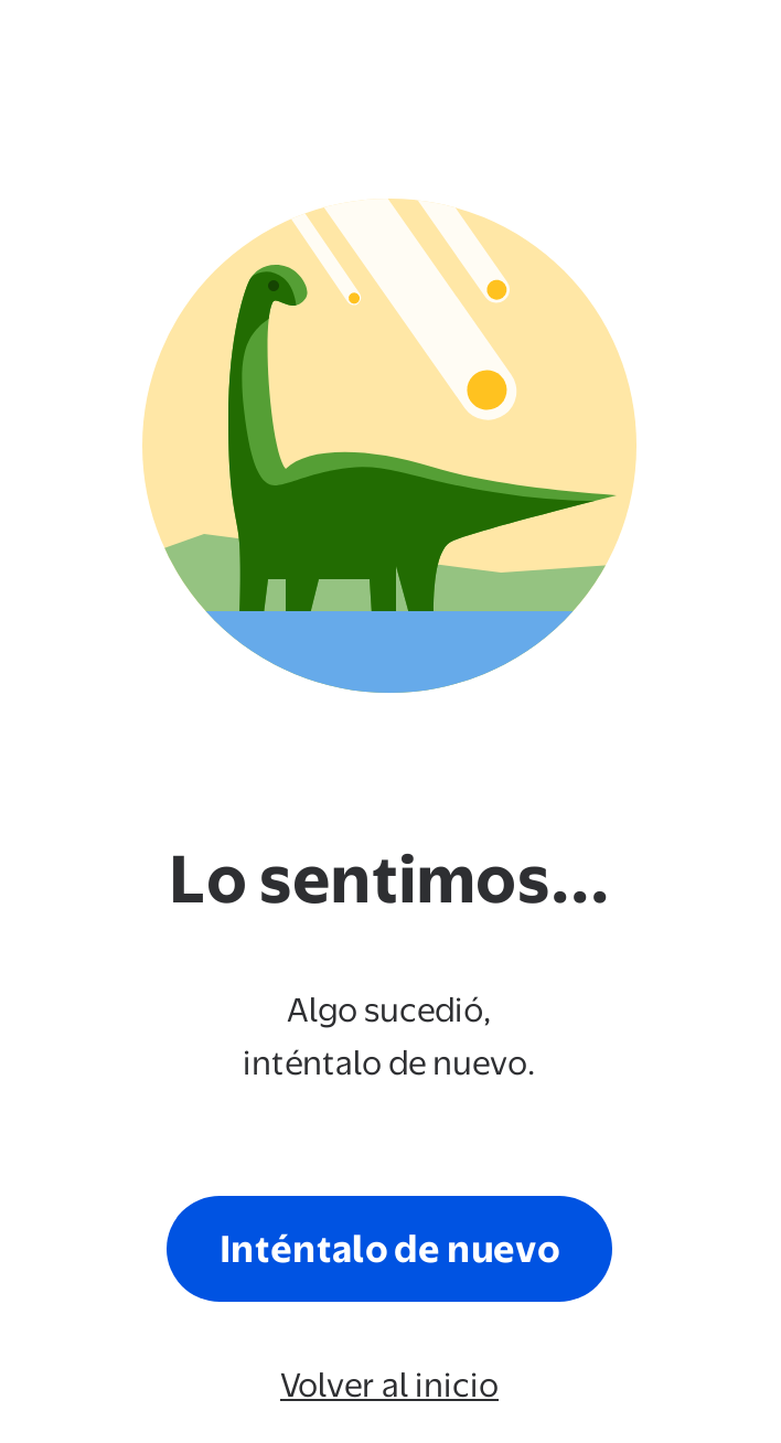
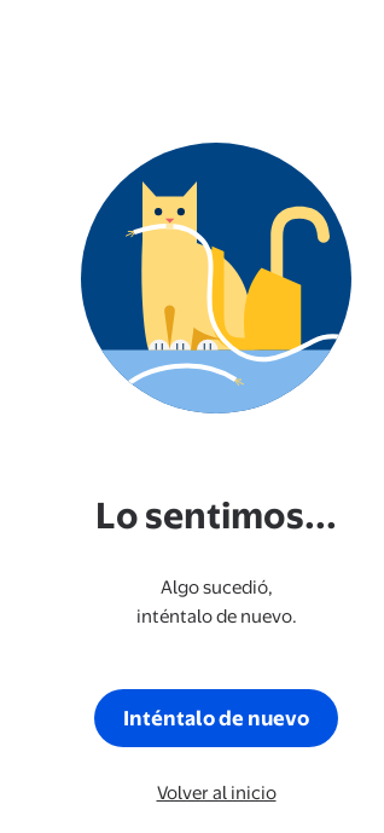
[142,199,636,642] [image] -> [80,141,353,387] [image]

